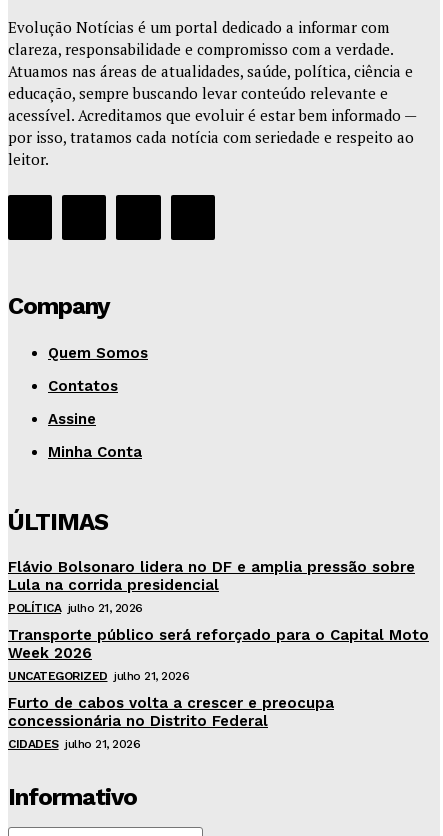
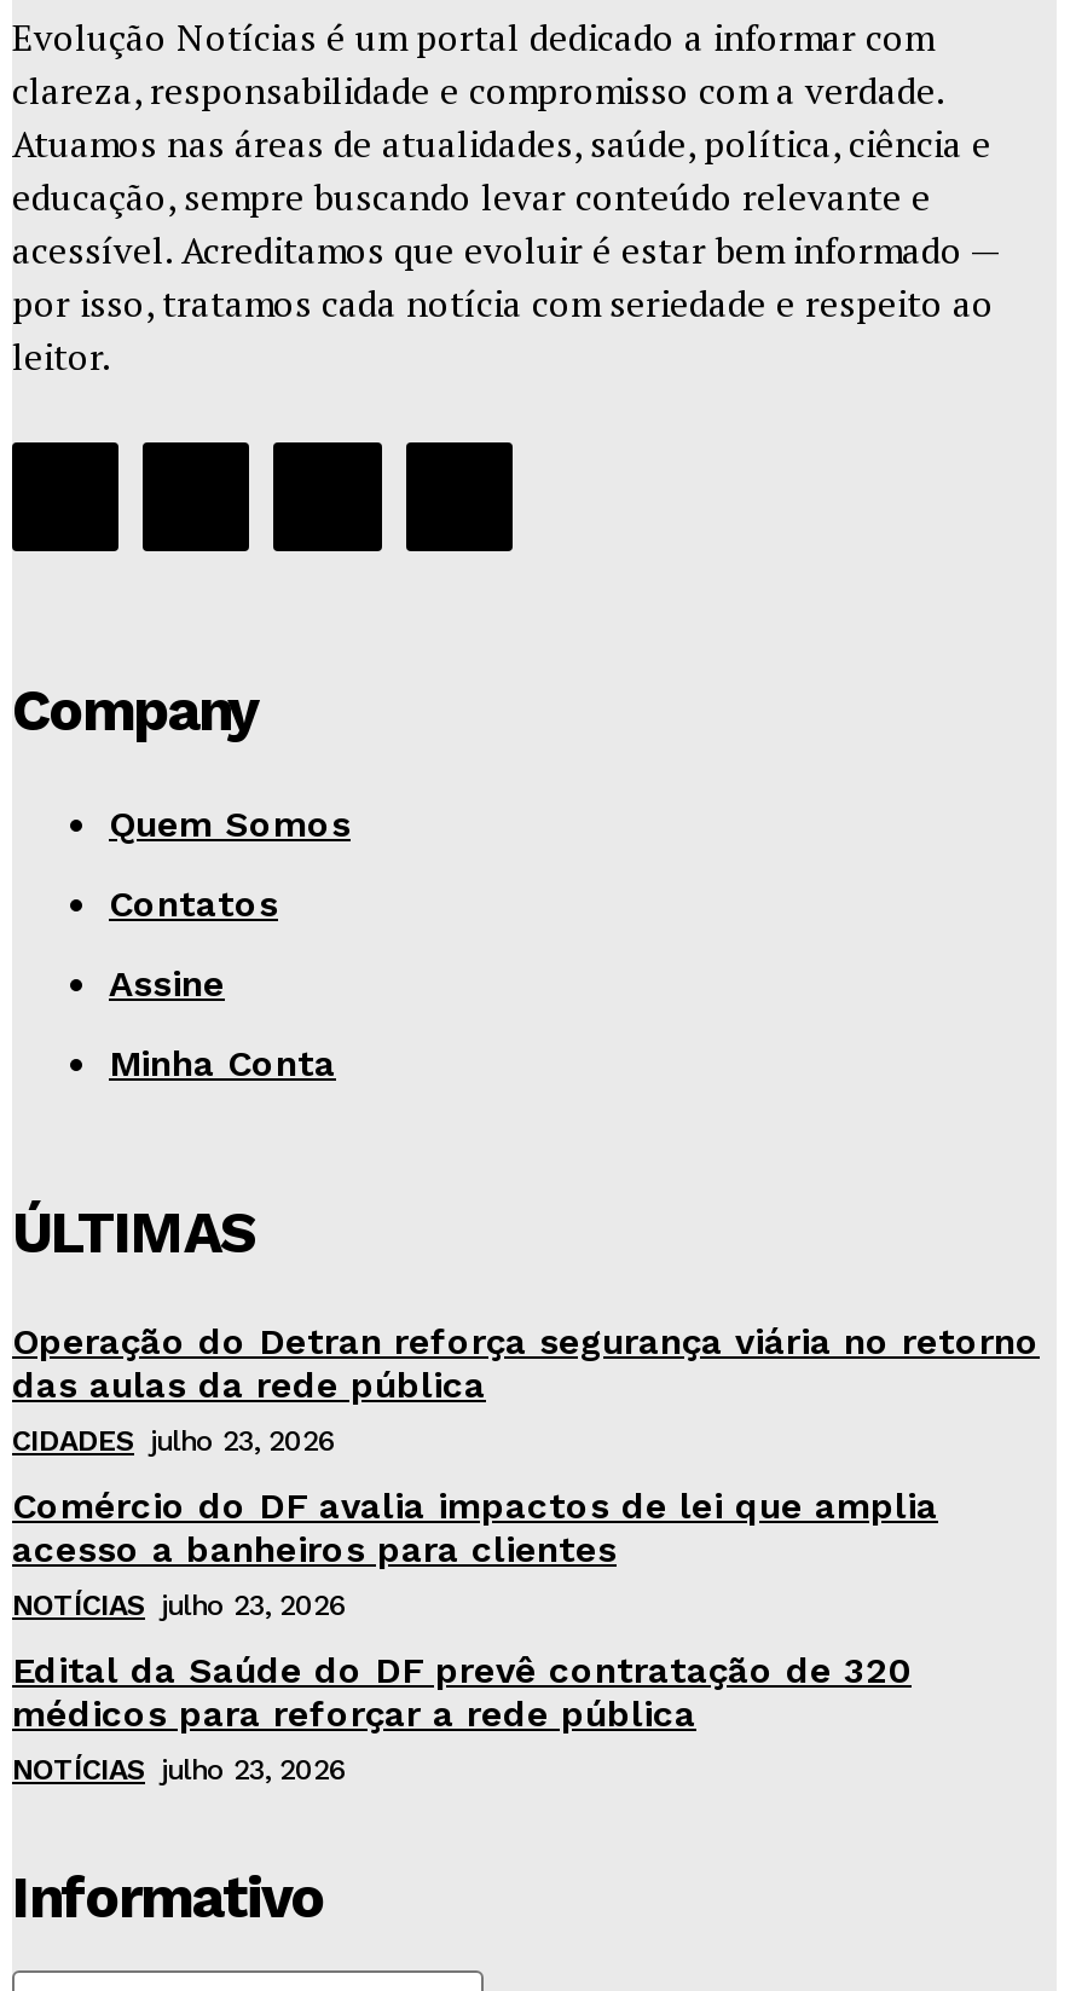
[8,557,415,614] Flávio Bolsonaro lidera no DF e amplia pressão sobre | Lula na corrida presidencial | POLÍTICA julho 21, 2026 -> [12,1319,1040,1457] Operação do Detran reforça segurança viária no retorno | das aulas da rede pública | CIDADES julho 23, 2026
[8,625,429,682] Transporte público será reforçado para o Capital Moto | Week 2026 | UNCATEGORIZED julho 21, 2026 -> [12,1483,938,1621] Comércio do DF avalia impactos de lei que amplia | acesso a banheiros para clientes | NOTÍCIAS julho 23, 2026
[8,693,334,750] Furto de cabos volta a crescer e preocupa | concessionária no Distrito Federal | CIDADES julho 21, 2026 -> [12,1648,912,1785] Edital da Saúde do DF prevê contratação de 320 | médicos para reforçar a rede pública | NOTÍCIAS julho 23, 2026

